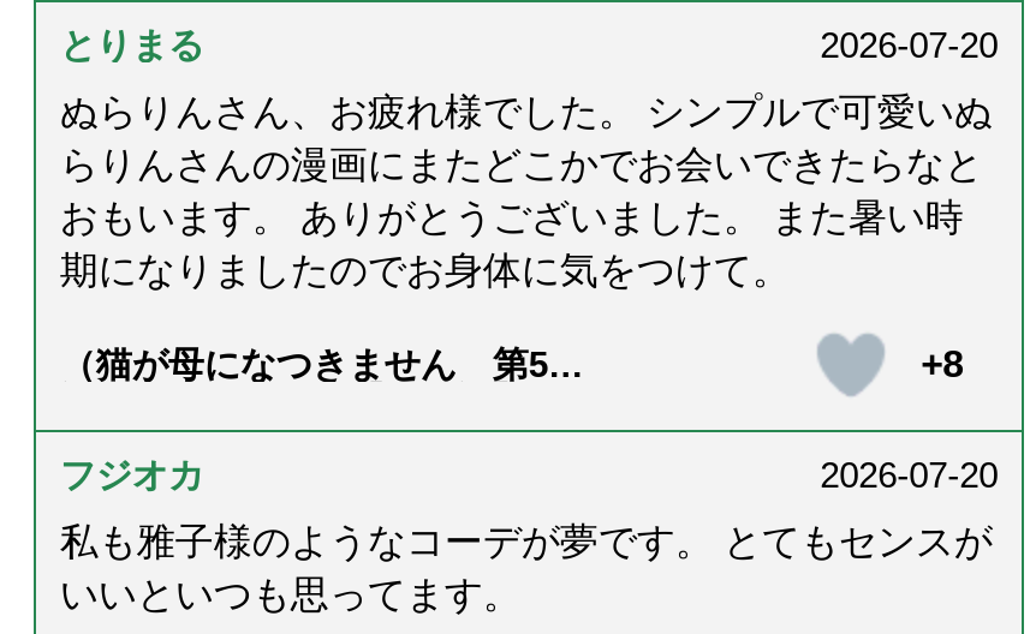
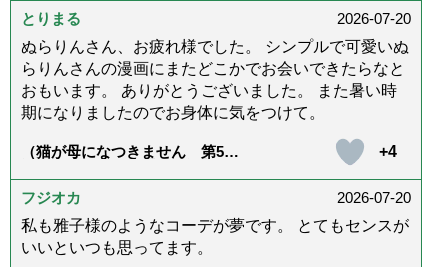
[921,342,964,383] +8 -> [379,142,397,159] +4

